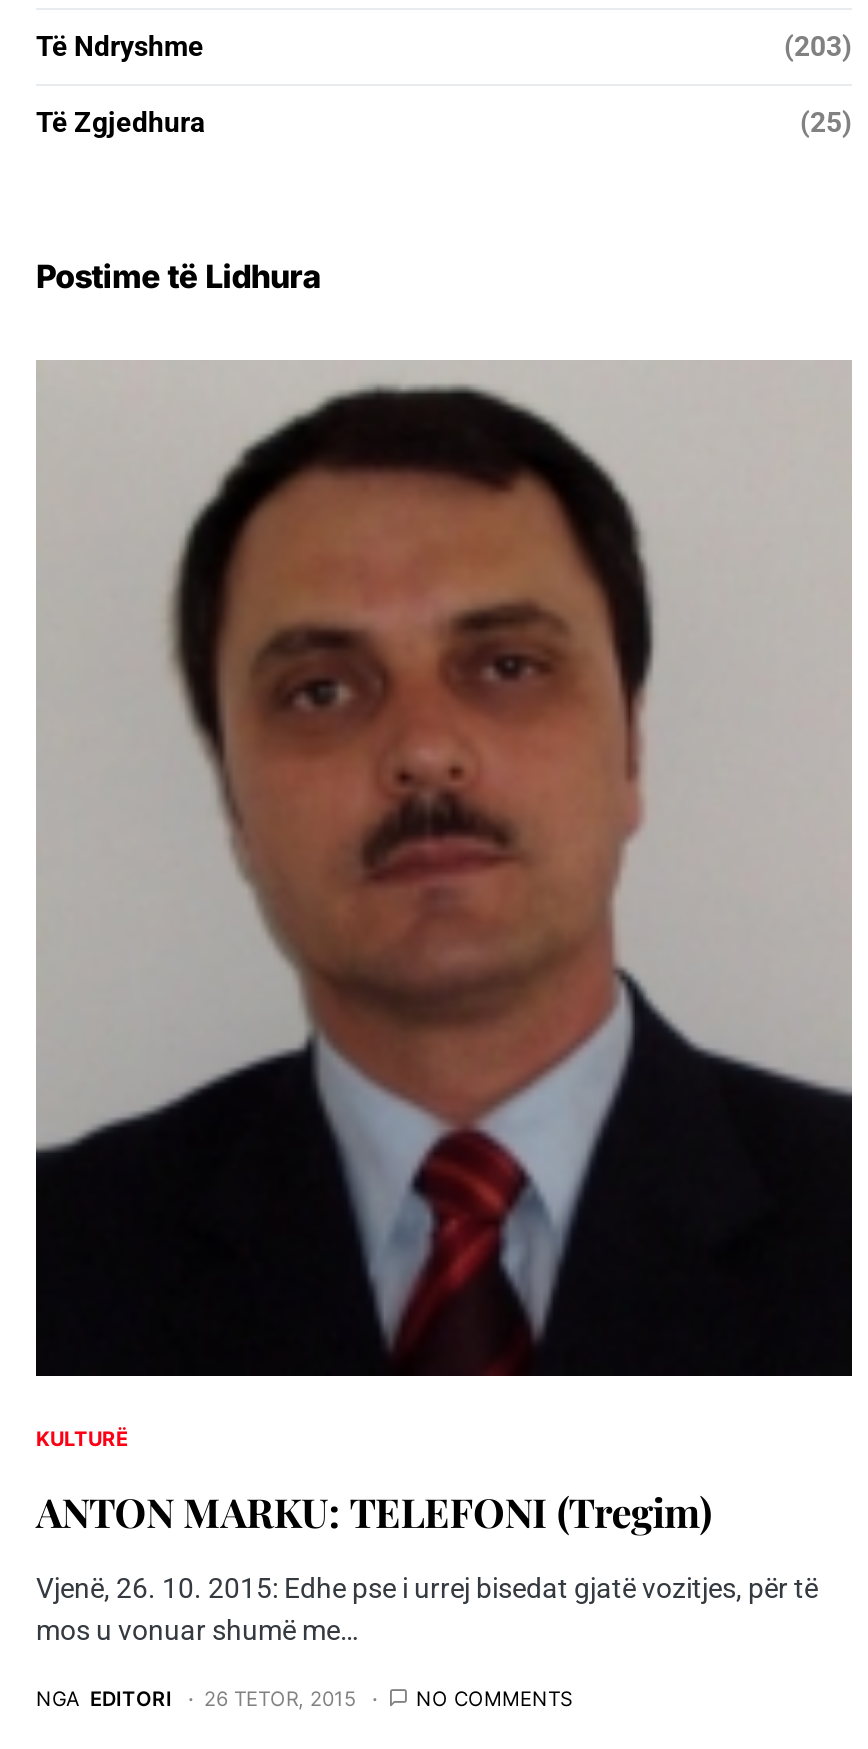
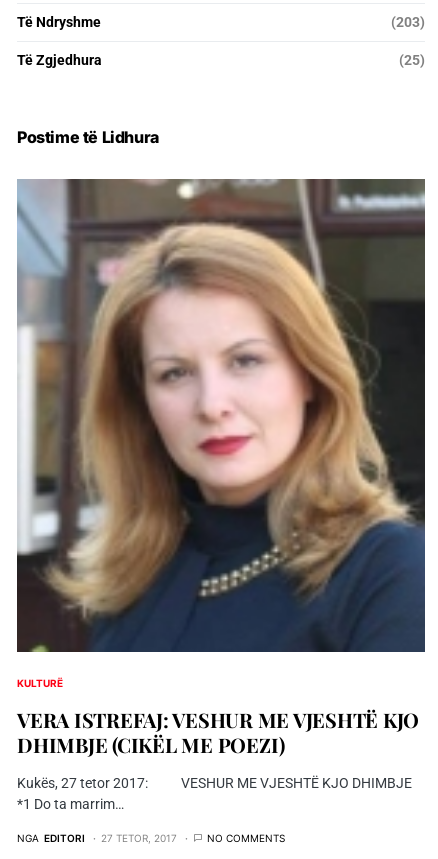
[36,362,852,1376] [image] -> [17,179,426,652] [image]
moved [36,1426,128,1450] -> [17,677,63,689]: KULTURË
[36,1484,711,1538] ANTON MARKU: TELEFONI (Tregim) -> [17,706,419,758] VERA ISTREFAJ: VESHUR ME VJESHTË KJO | DHIMBJE (CIKËL ME POEZI)
[36,1572,818,1646] Vjenë, 26. 10. 2015: Edhe pse i urrej bisedat gjatë vozitjes, për të | mos u vonuar shumë me… -> [17,775,412,812] Kukës, 27 tetor 2017: VESHUR ME VJESHTË KJO DHIMBJE | *1 Do ta marrim…
[36,1686,356,1710] NGA EDITORI 26 TETOR, 2015 -> [17,832,177,844] NGA EDITORI 27 TETOR, 2017

